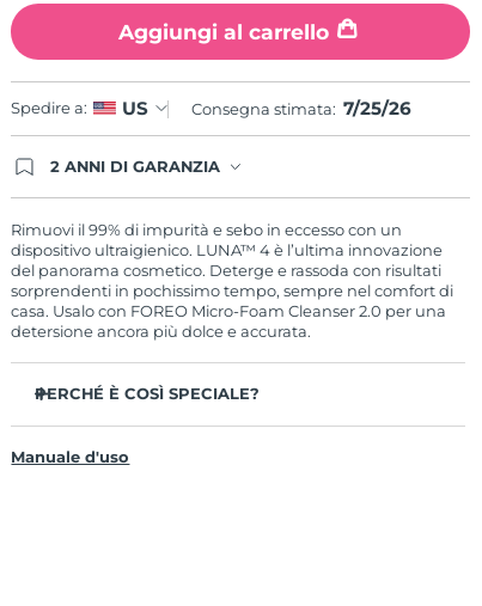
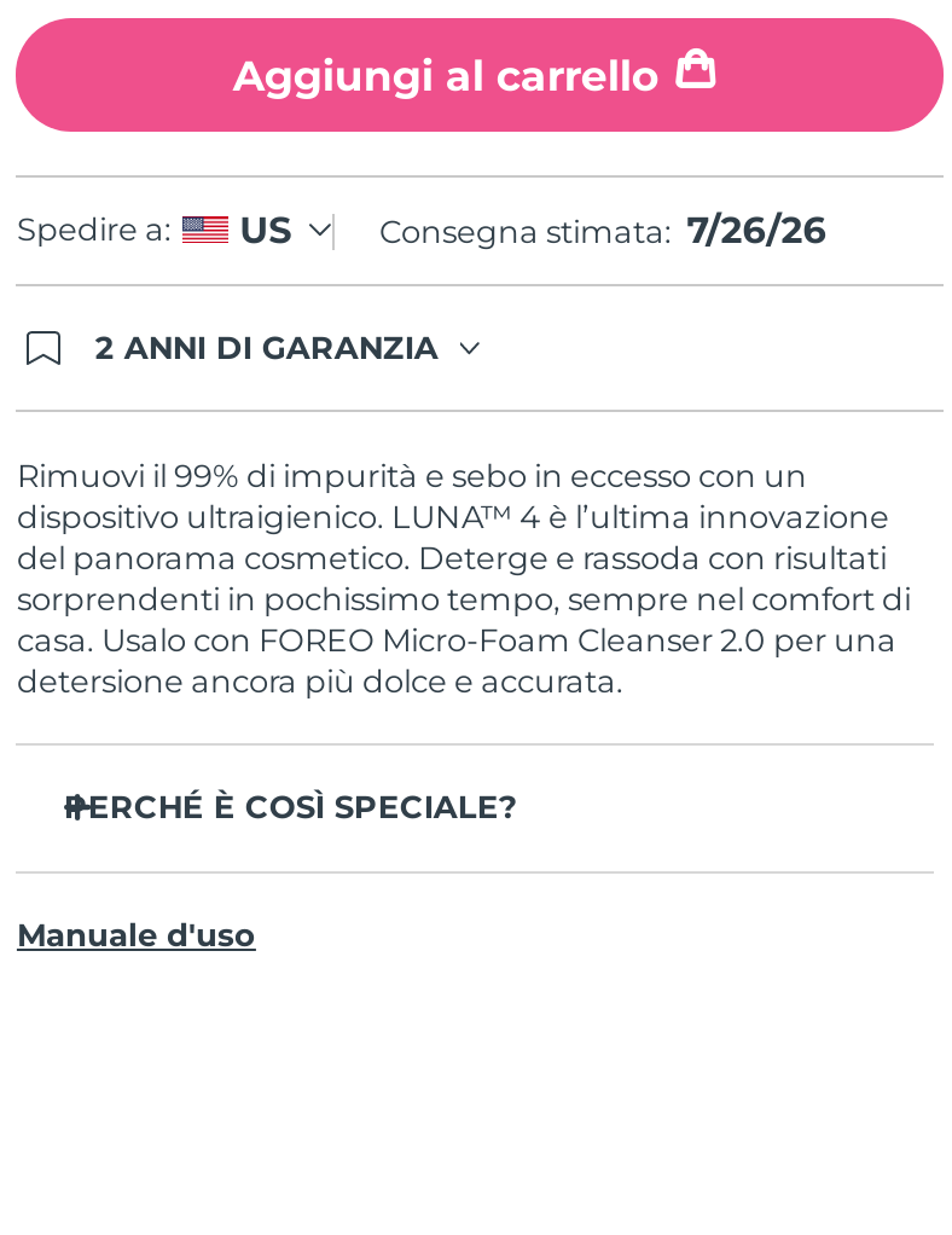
[191,96,411,119] Consegna stimata: 7/25/26 -> [379,206,827,252] Consegna stimata: 7/26/26

